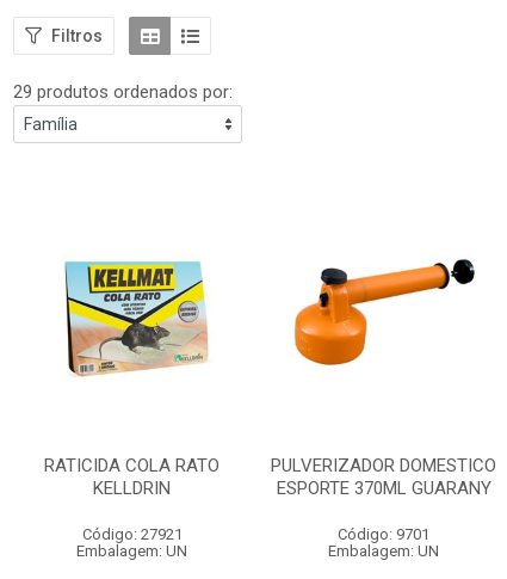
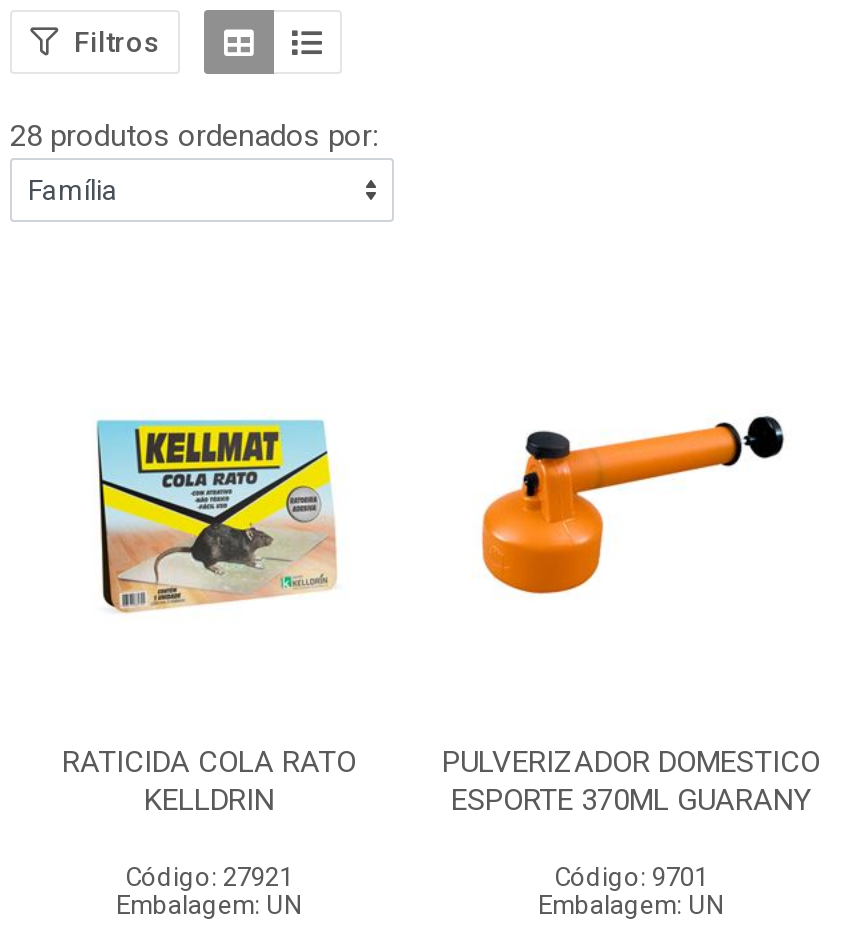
[13,81,233,103] 29 produtos ordenados por: -> [10,118,378,154] 28 produtos ordenados por:

